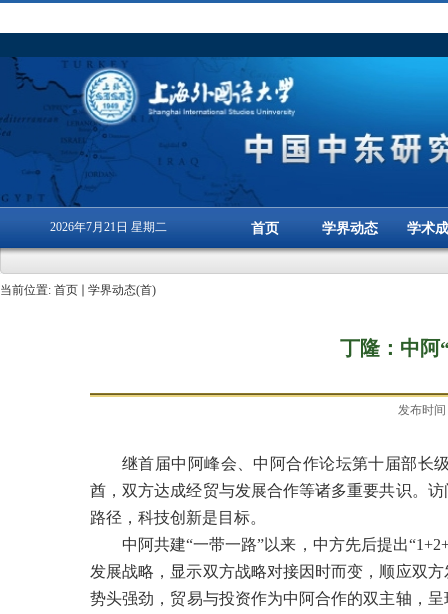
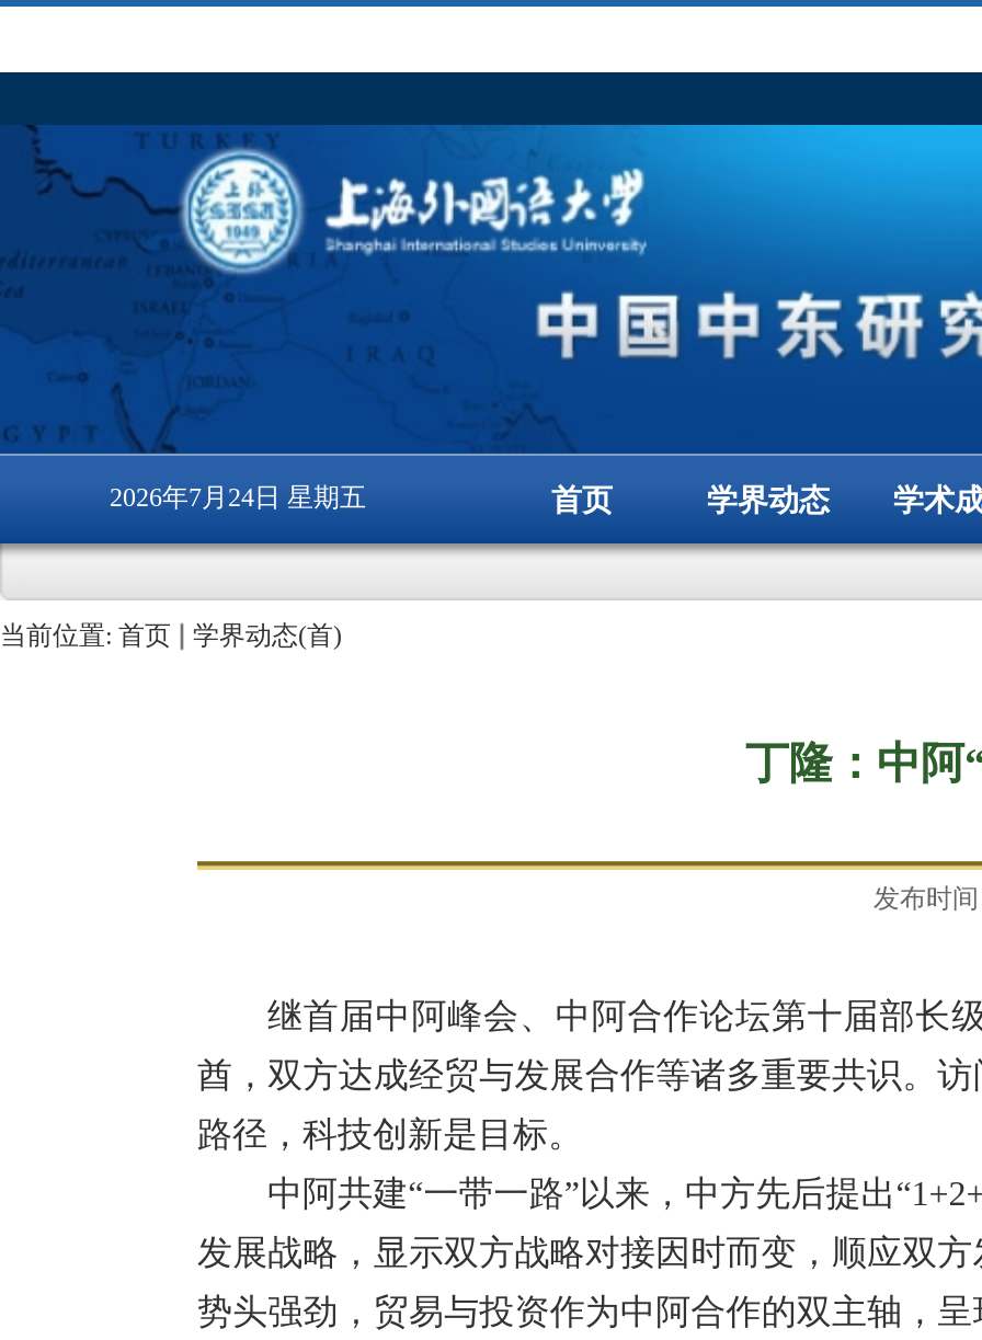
[50,220,173,234] 2026年7月21日 星期二 -> [110,482,379,513] 2026年7月24日 星期五

